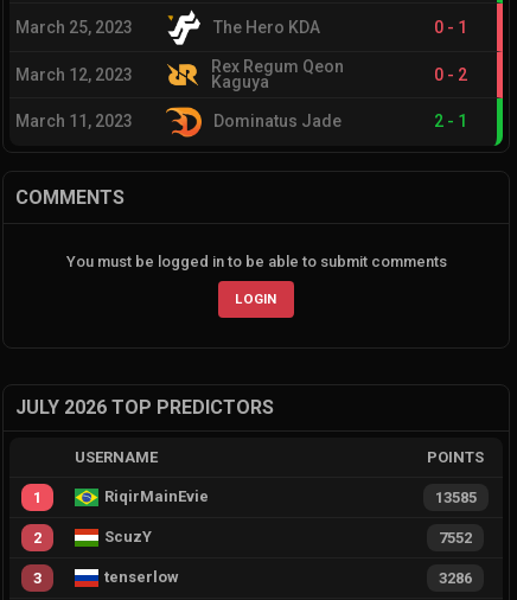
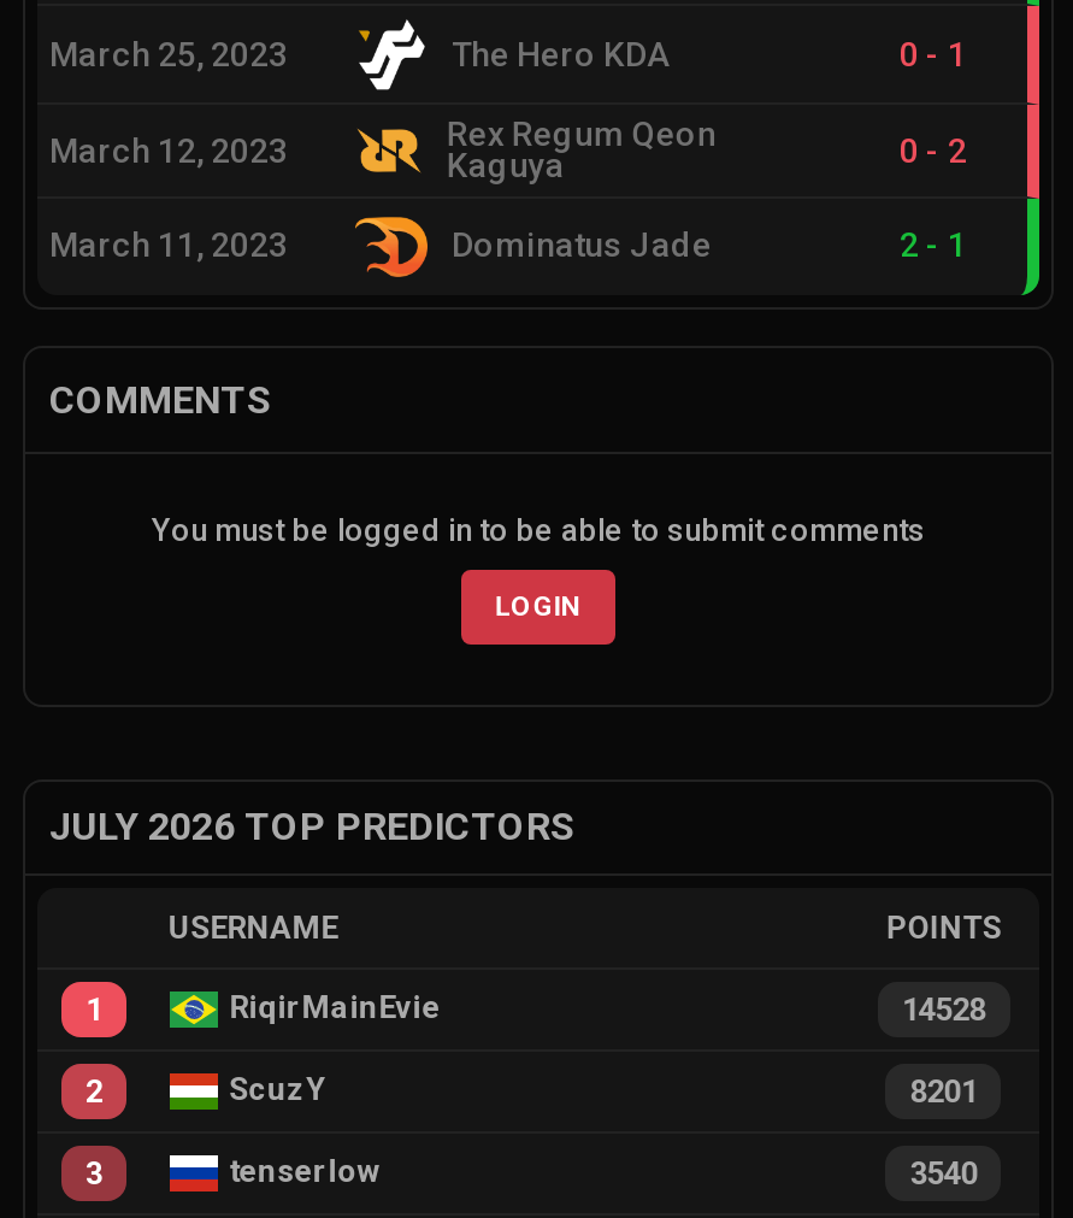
[435,489,477,506] 13585 -> [902,992,986,1028] 14528
[439,529,472,547] 7552 -> [910,1073,978,1110] 8201
[439,569,472,587] 3286 -> [910,1155,978,1191] 3540

